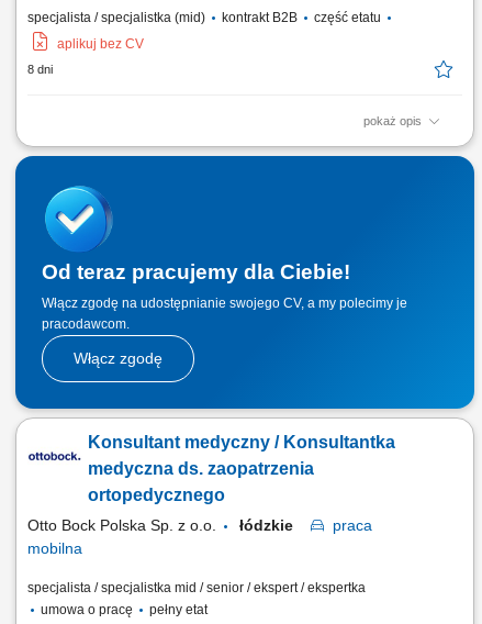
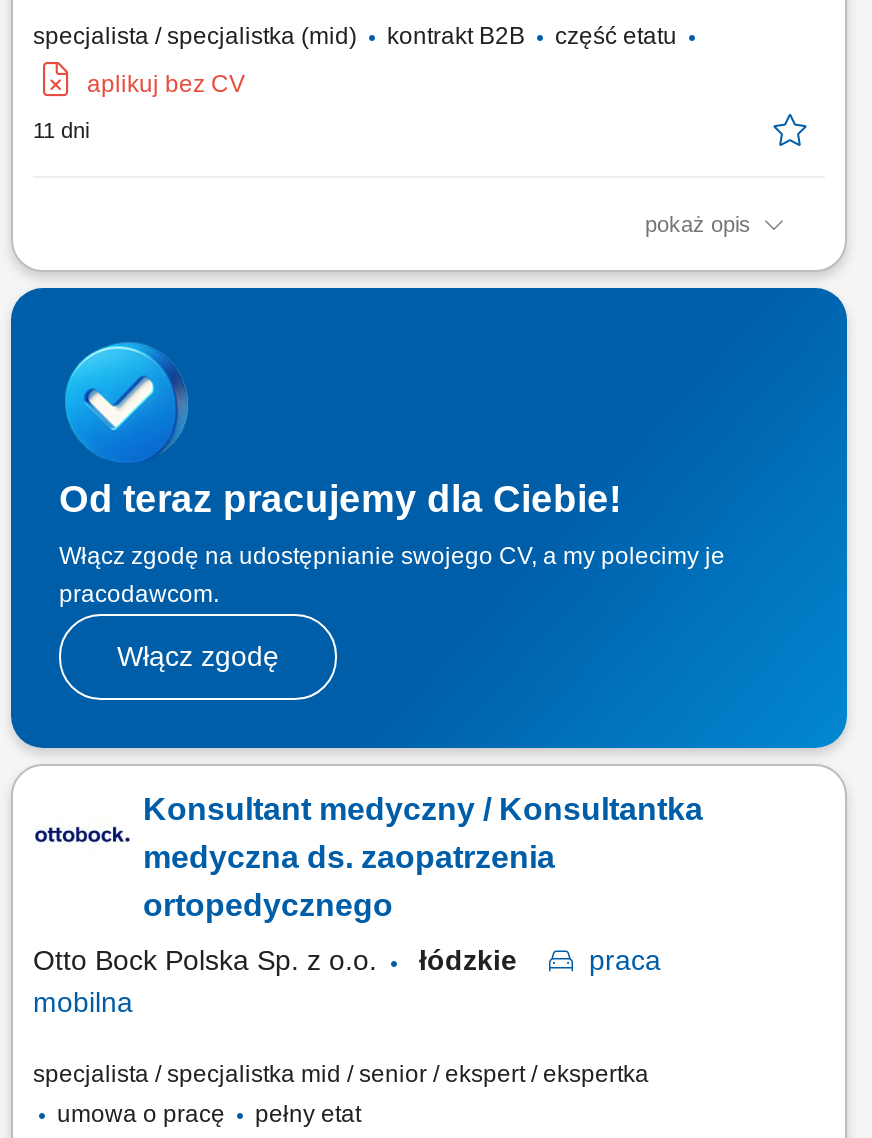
[27,63,53,76] 8 dni -> [33,118,89,142] 11 dni

